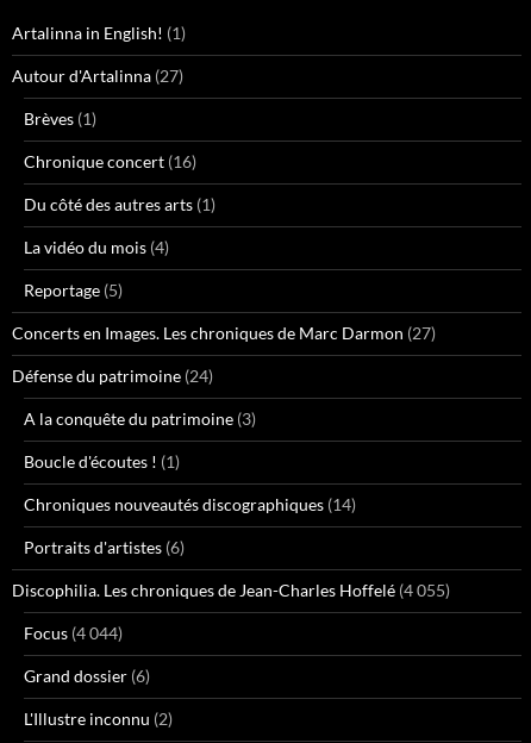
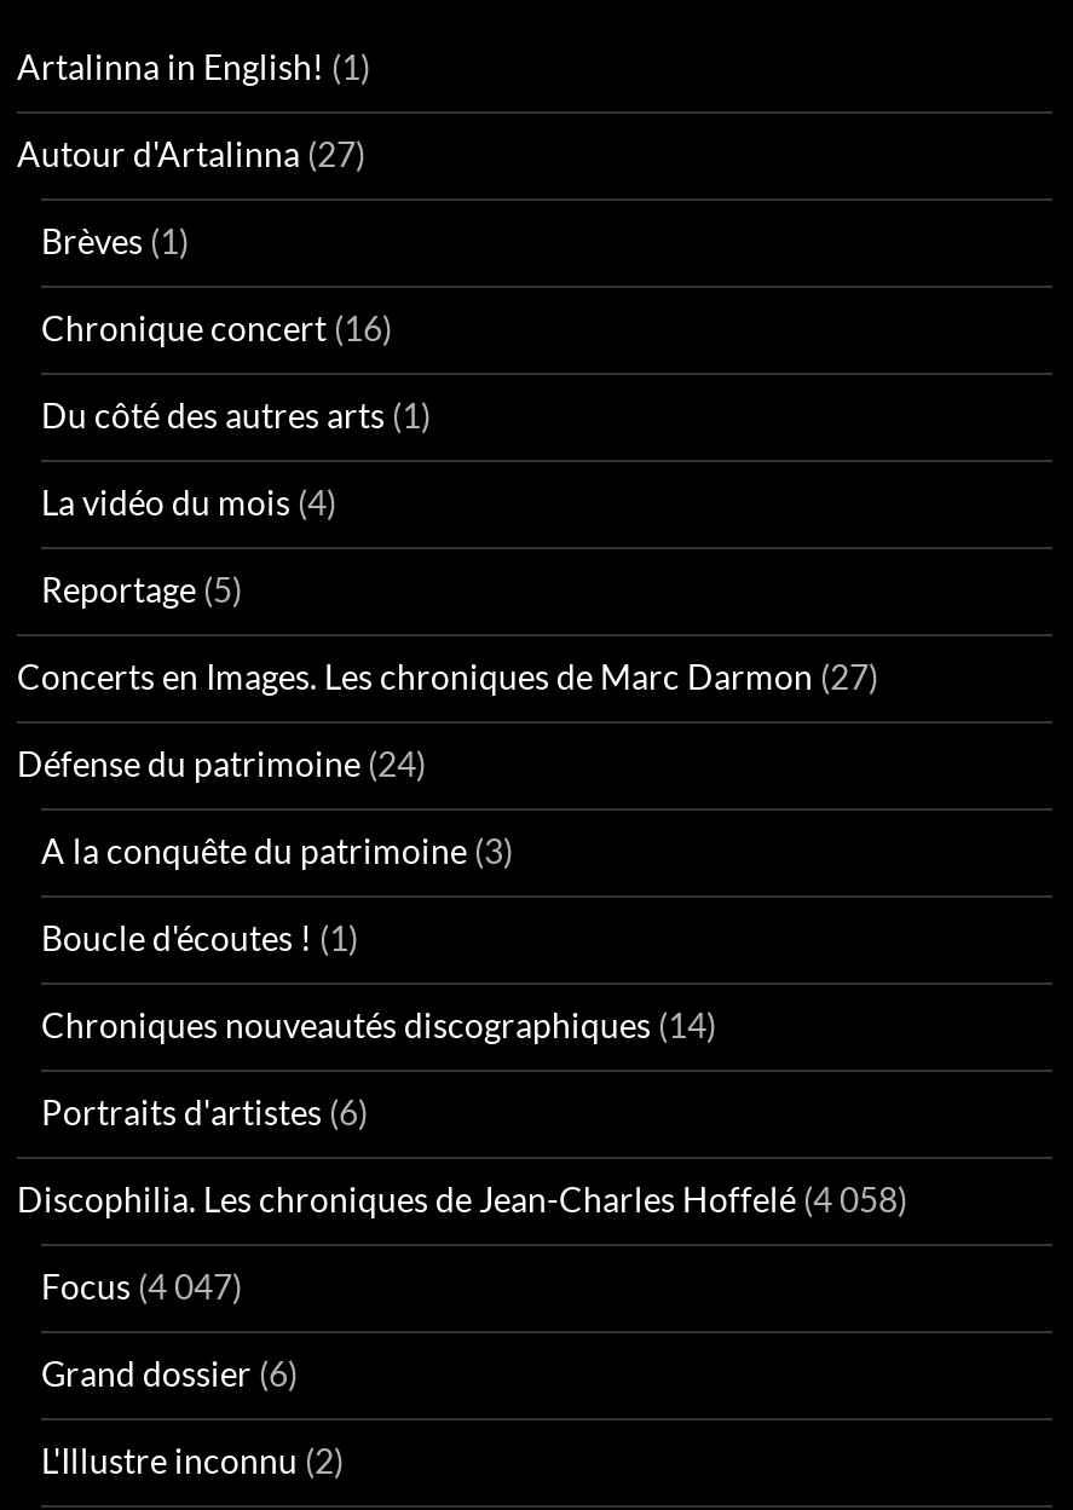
[12,580,450,600] Discophilia. Les chroniques de Jean-Charles Hoffelé (4 055) -> [17,1178,907,1220] Discophilia. Les chroniques de Jean-Charles Hoffelé (4 058)
[24,623,123,643] Focus (4 044) -> [41,1266,242,1307] Focus (4 047)

